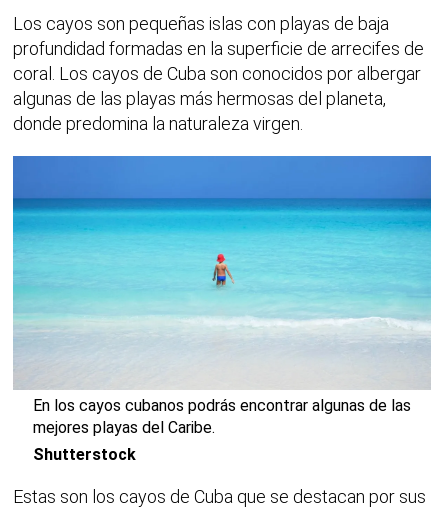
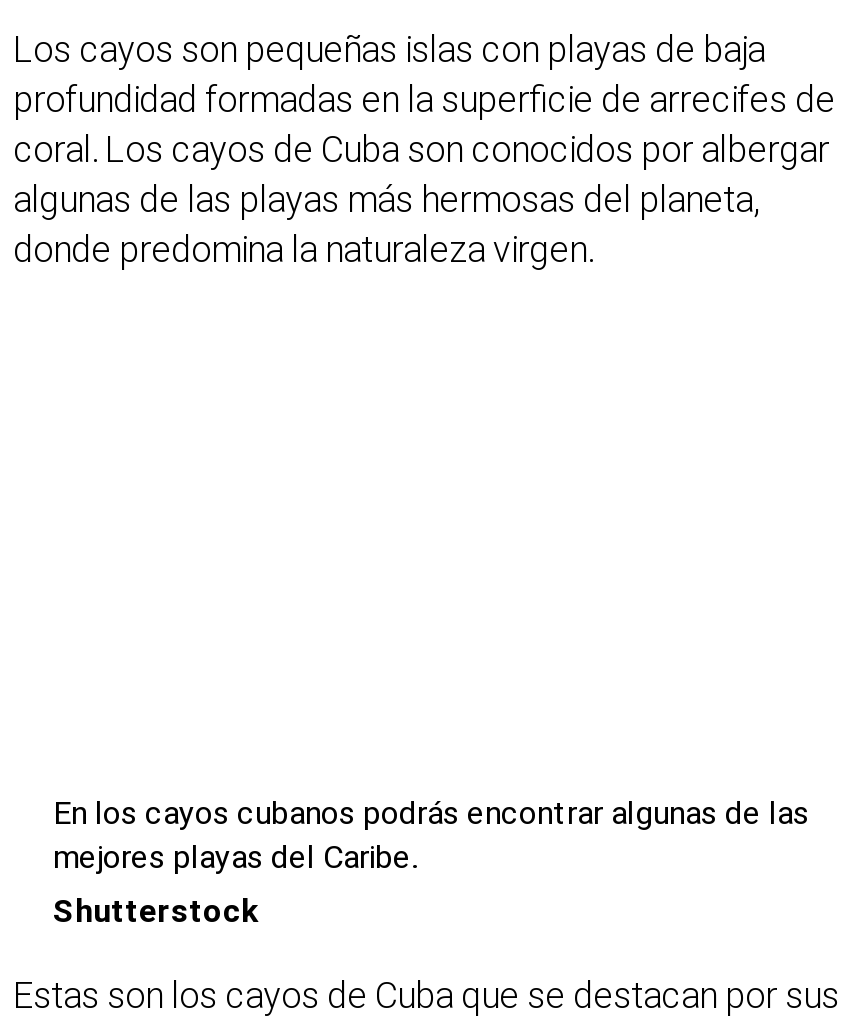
[12,155,432,390] [image] -> none

